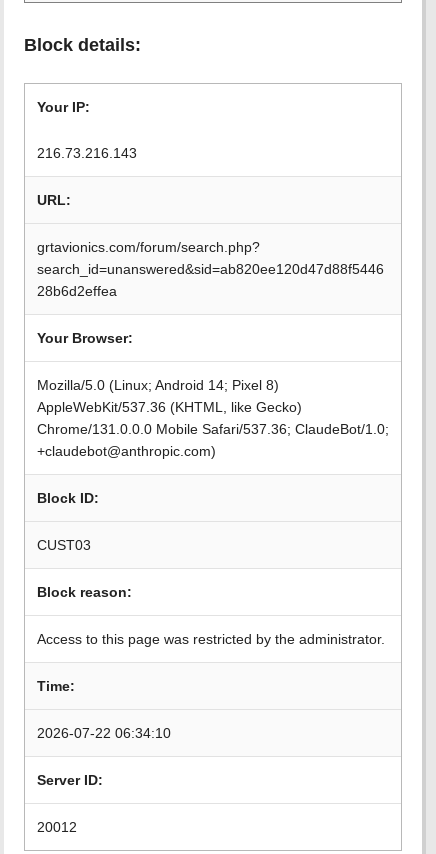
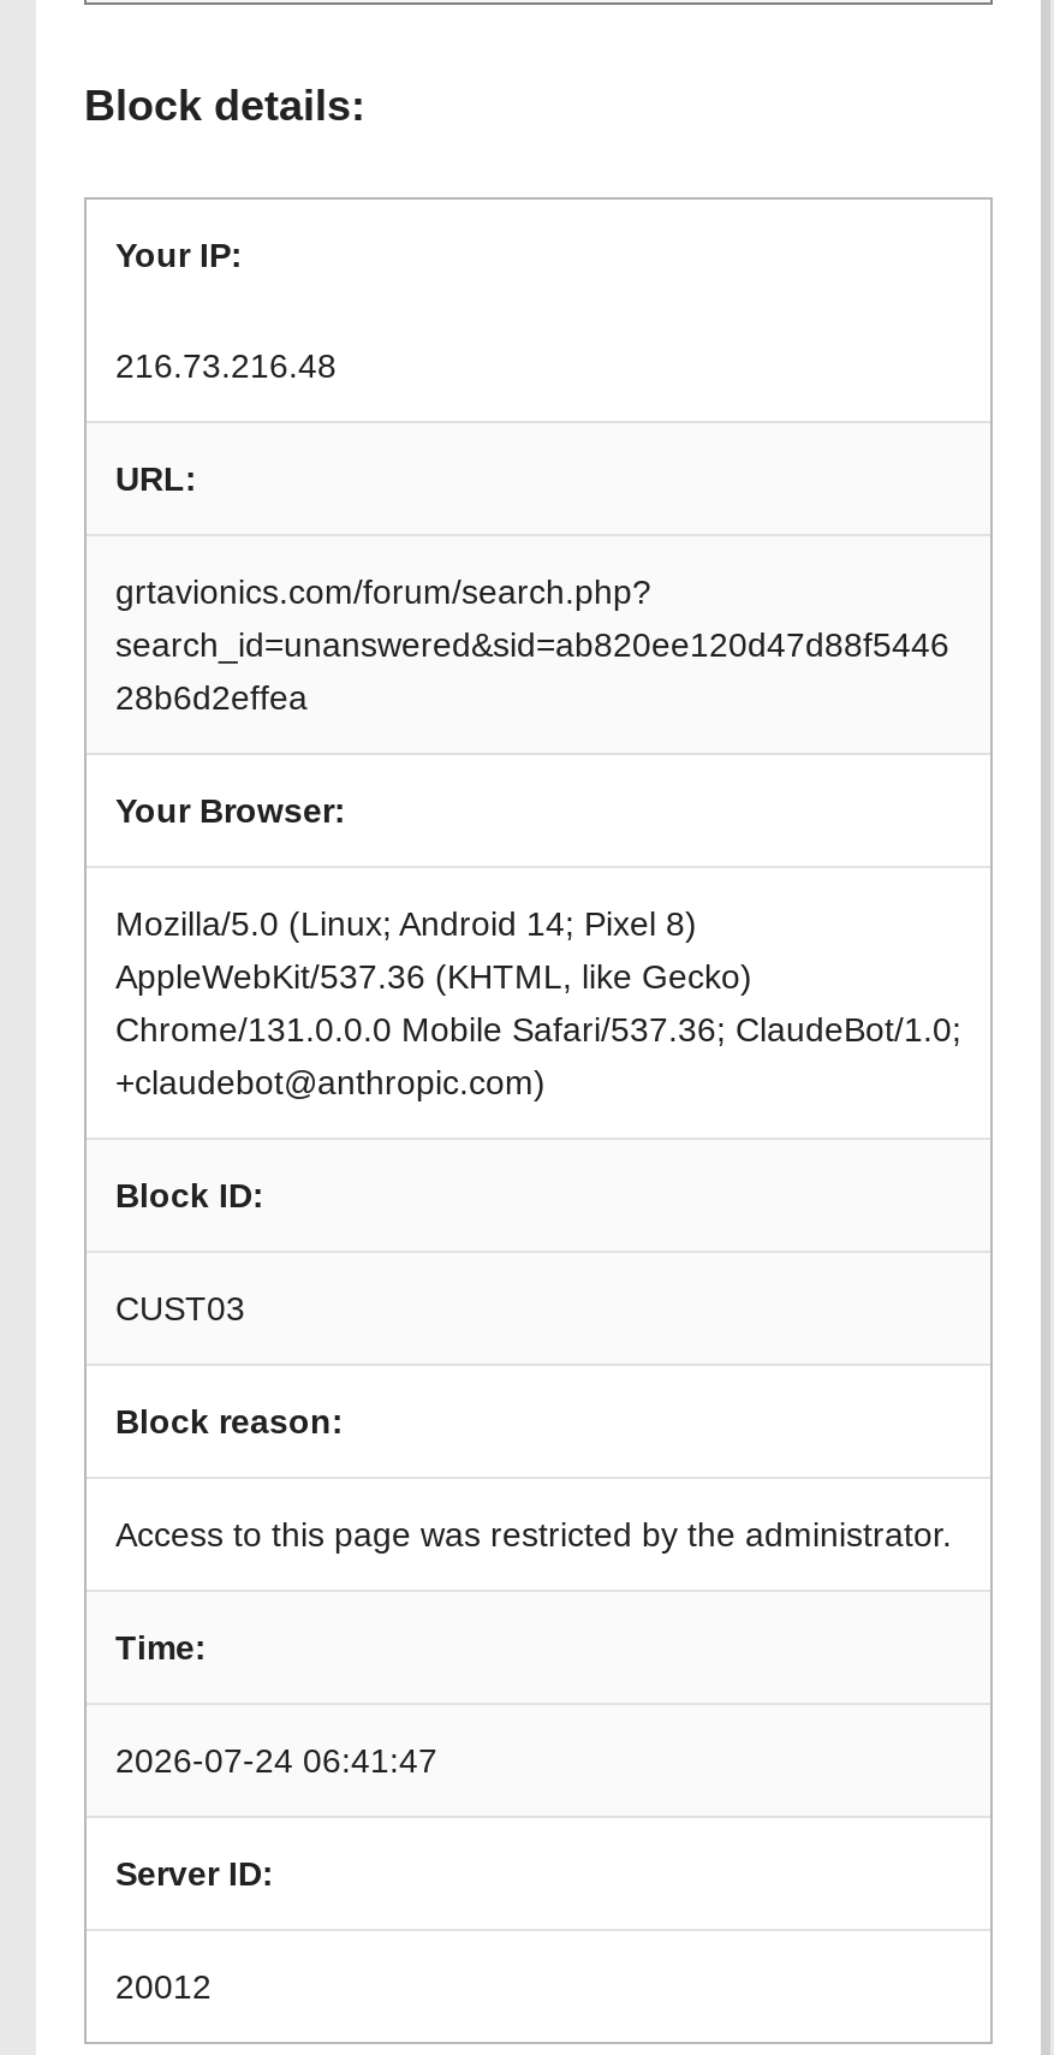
[37,145,137,161] 216.73.216.143 -> [115,346,337,385] 216.73.216.48
[37,725,171,741] 2026-07-22 06:34:10 -> [115,1741,437,1780] 2026-07-24 06:41:47

